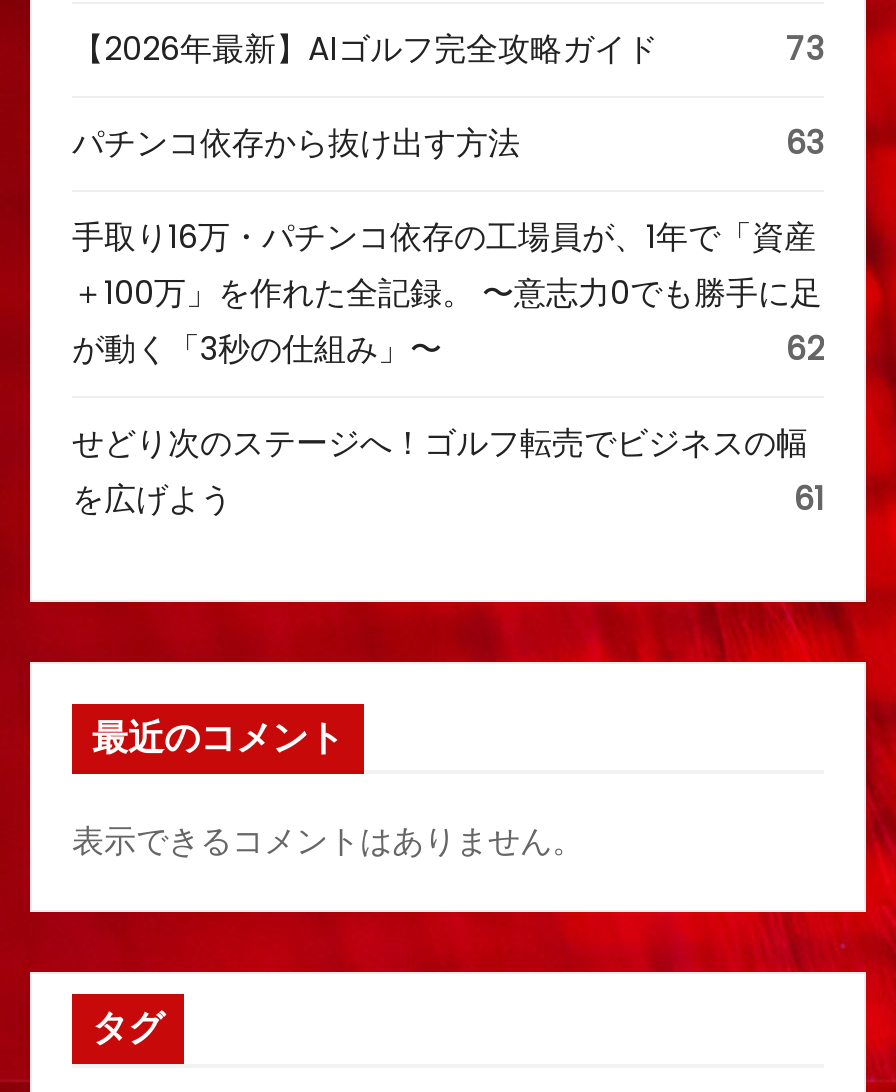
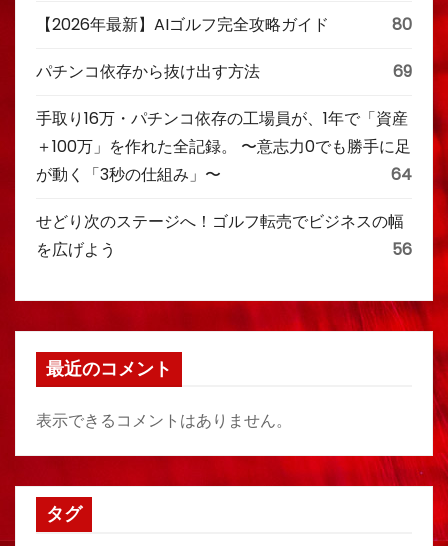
[786,27,824,73] 73 -> [392,13,412,36] 80
[786,121,824,167] 63 -> [393,60,412,83] 69
[786,327,824,373] 62 -> [391,163,412,186] 64
[794,477,824,523] 61 -> [392,238,412,261] 56

